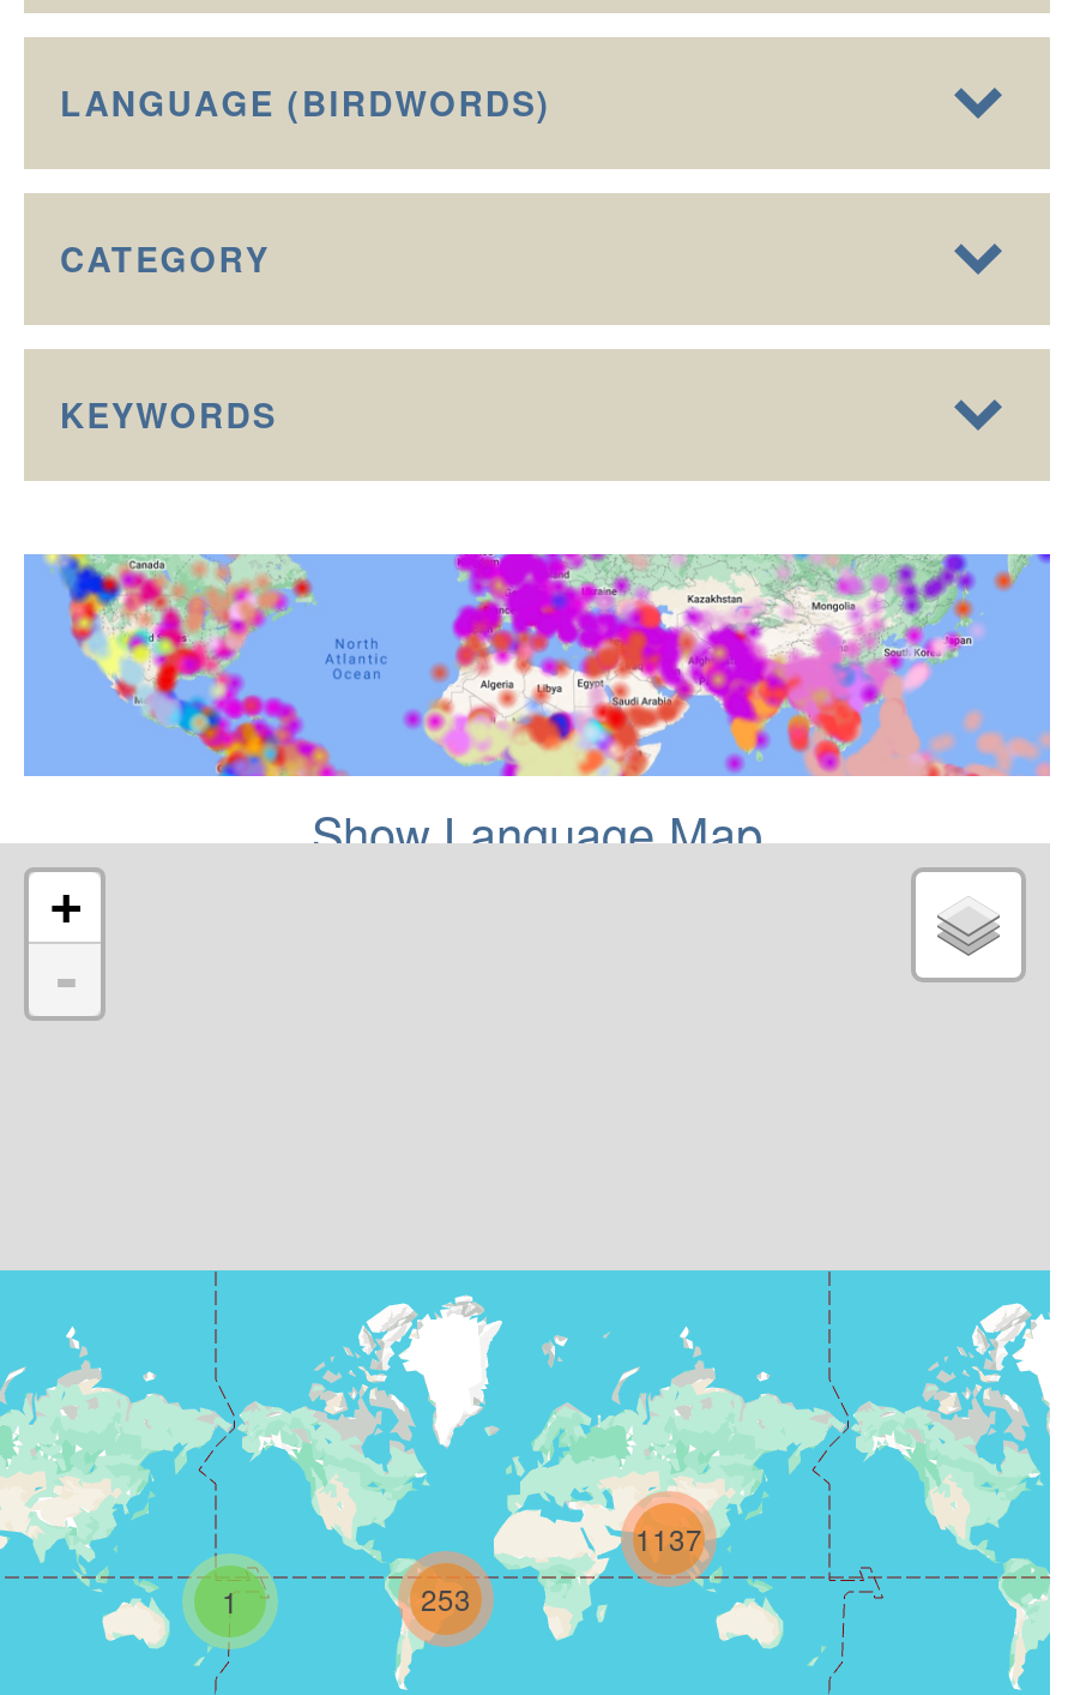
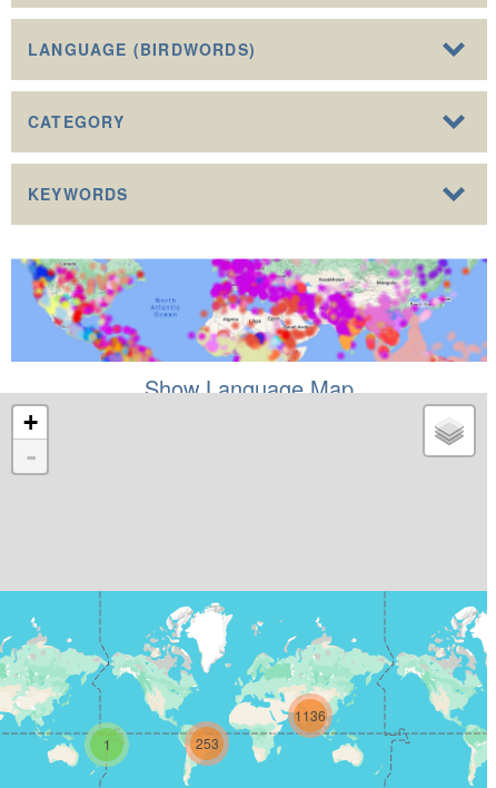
[635,1517,702,1558] 1137 -> [295,706,326,724] 1136

